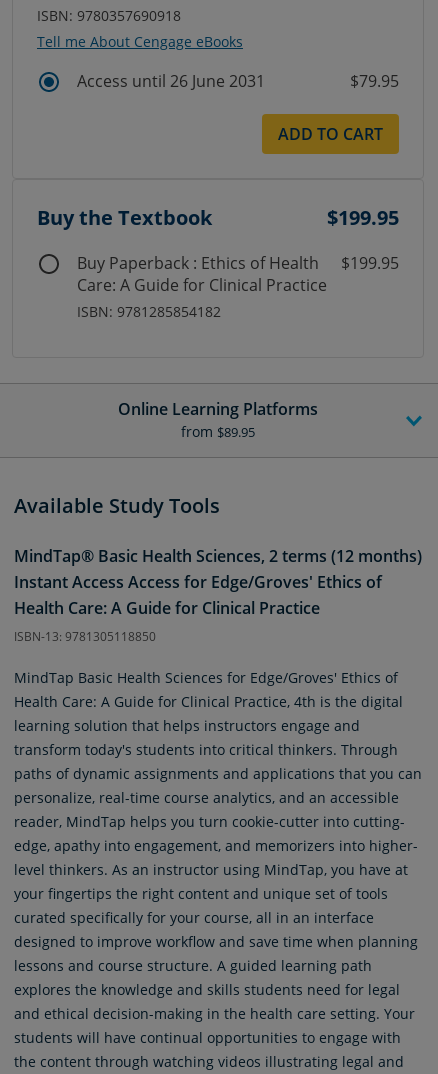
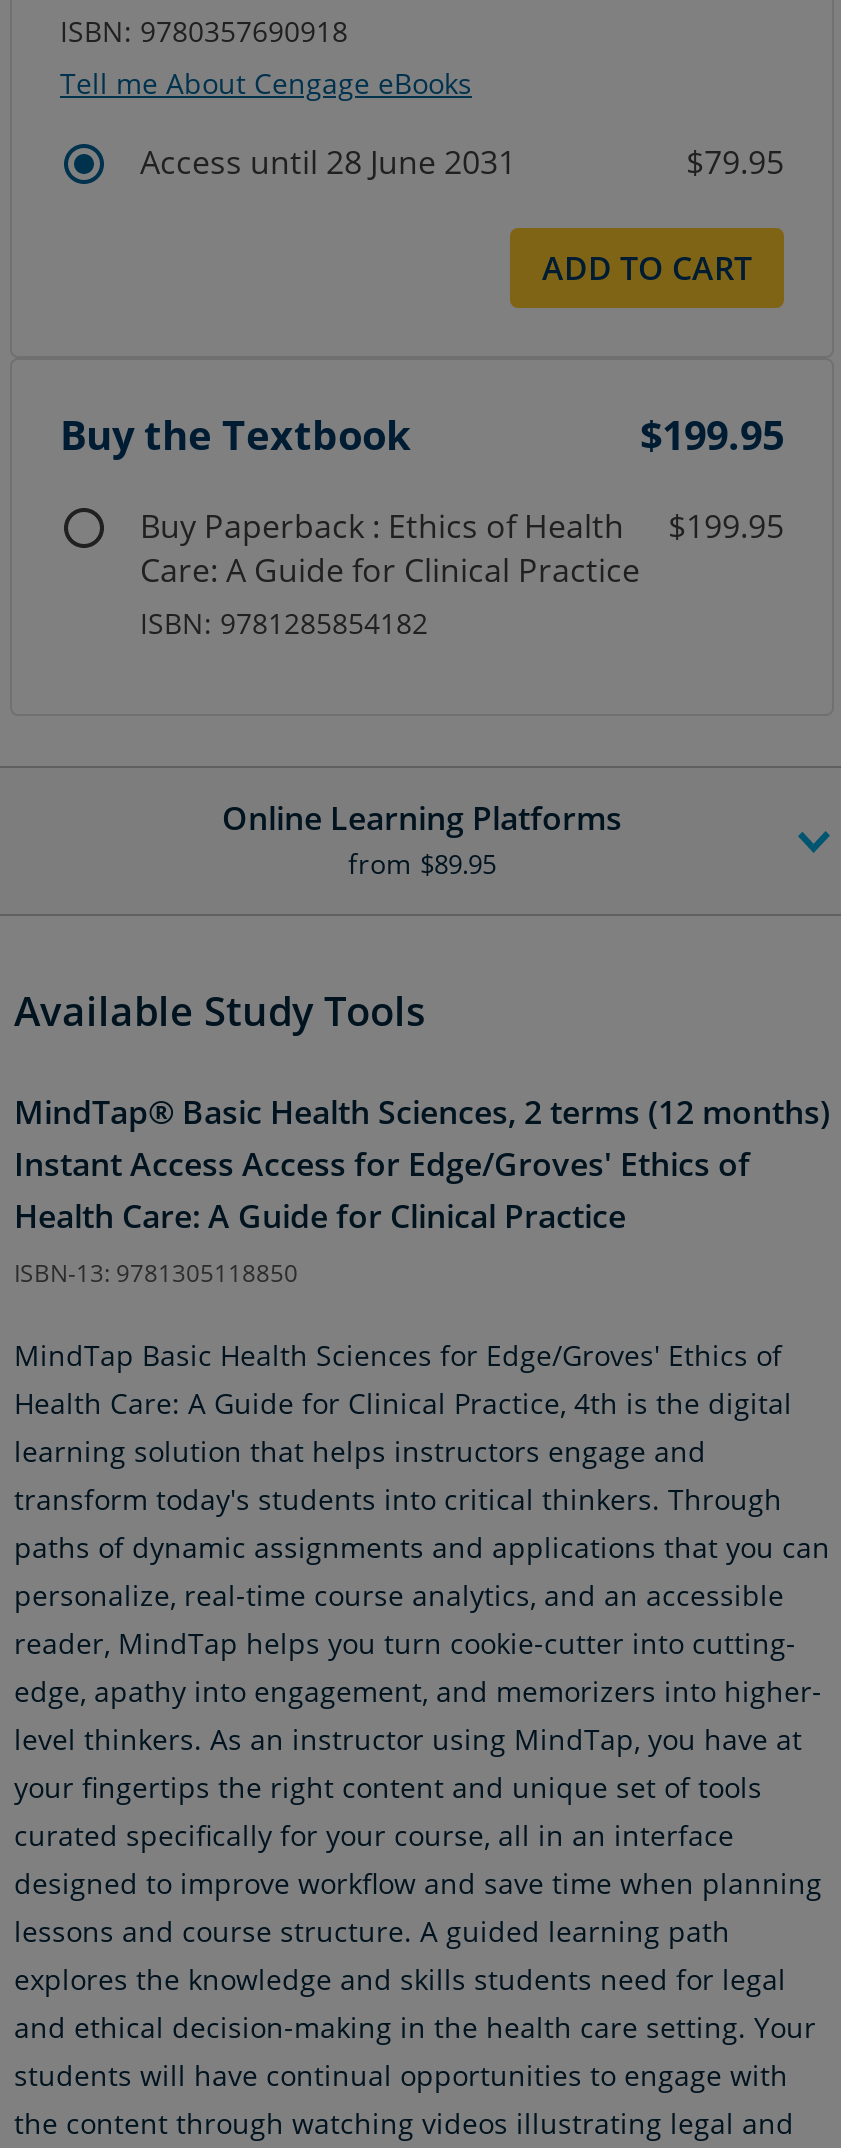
[77,70,265,92] Access until 26 June 2031 -> [140,139,516,183] Access until 28 June 2031

